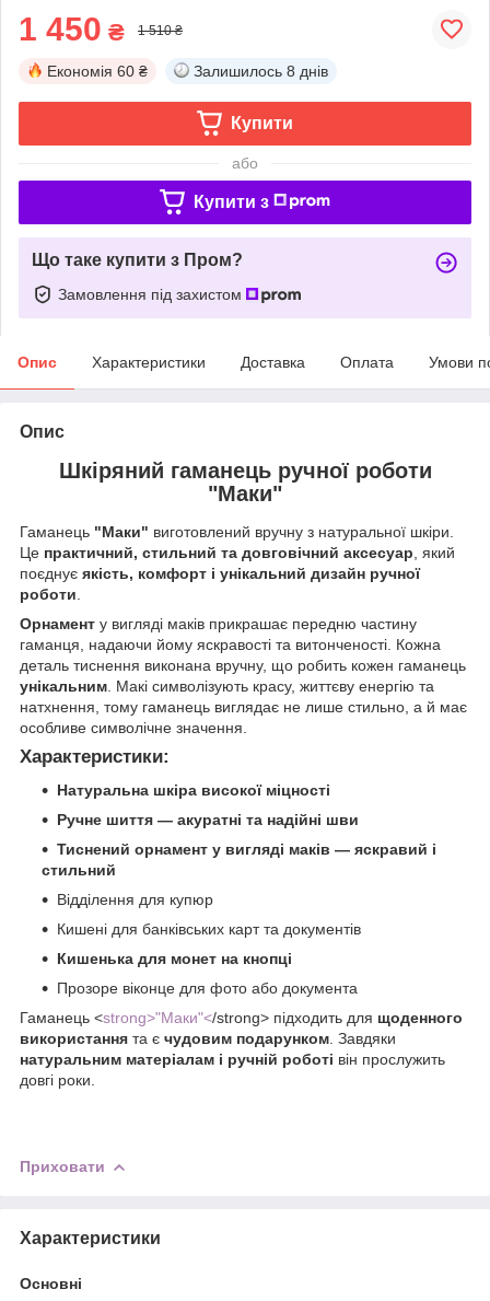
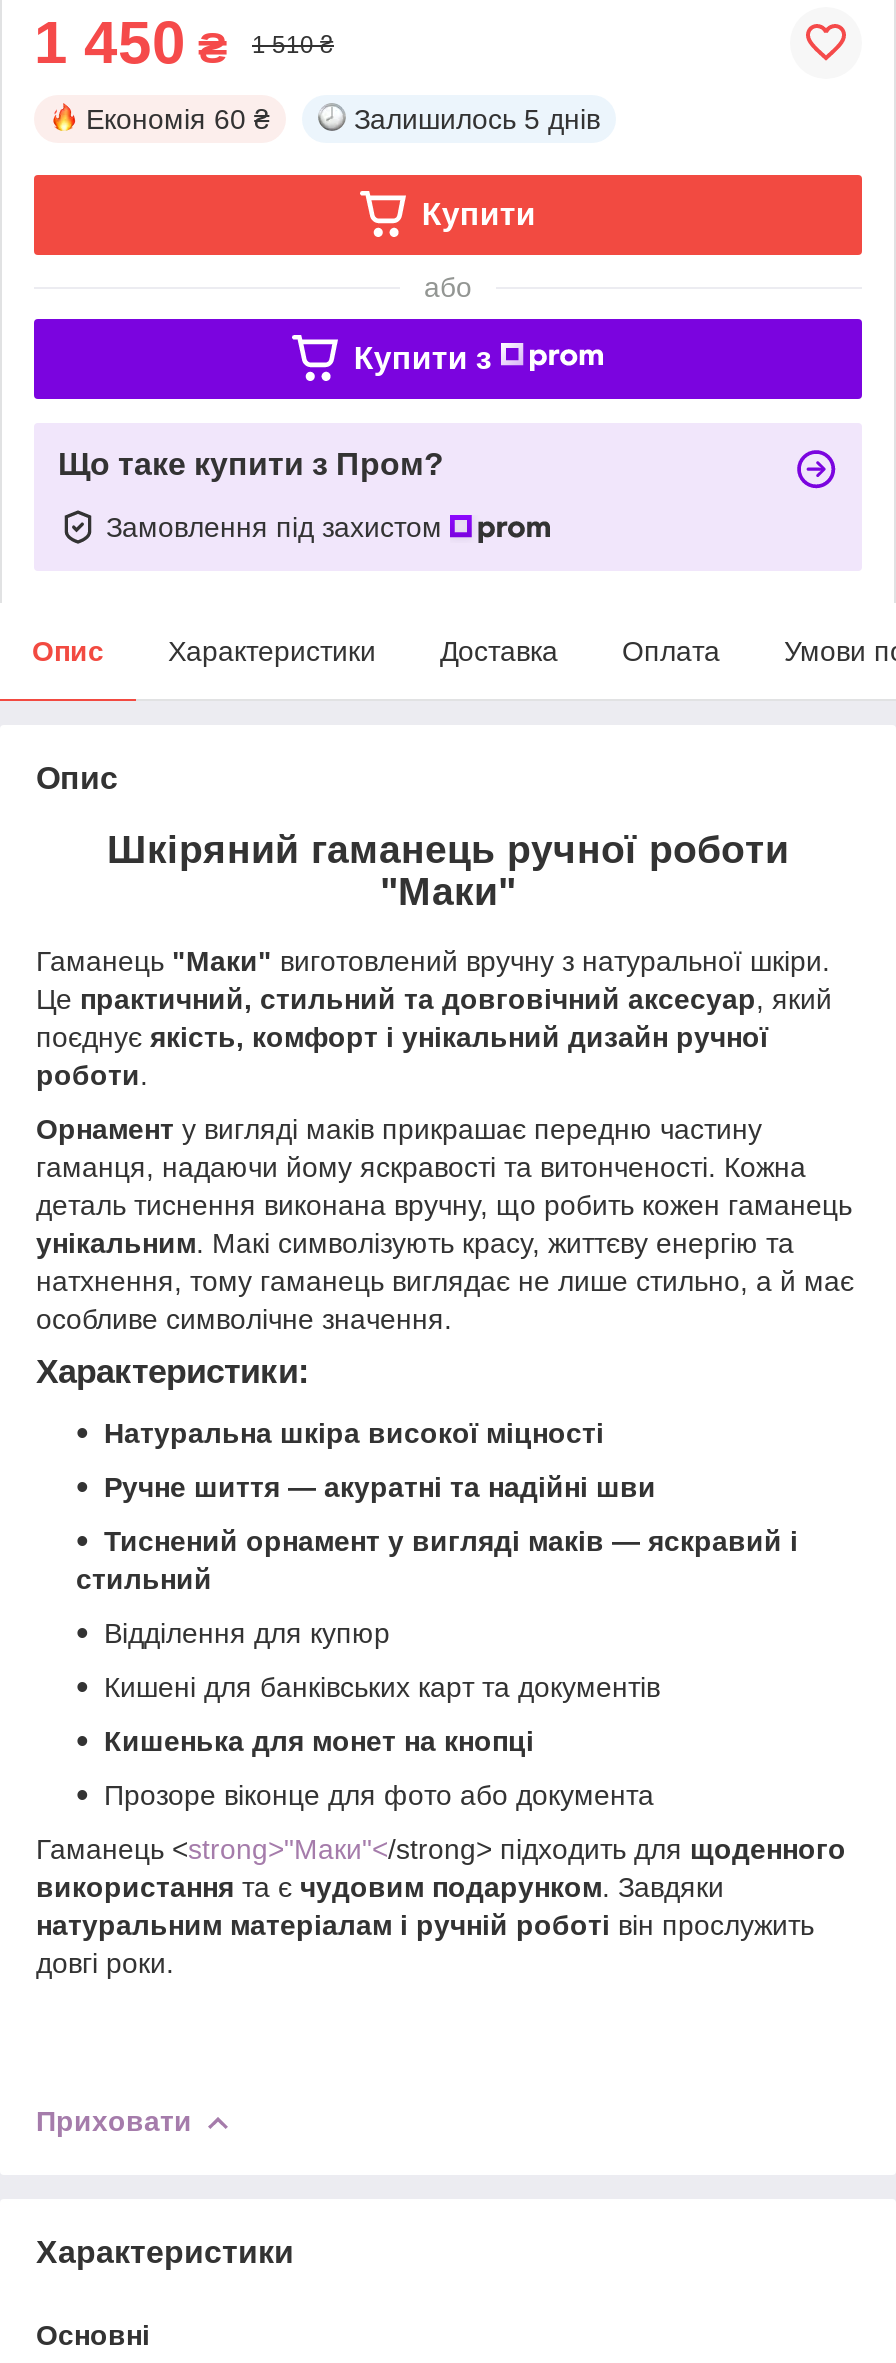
[194,62,328,80] Залишилось 8 днів -> [354,103,600,135] Залишилось 5 днів

